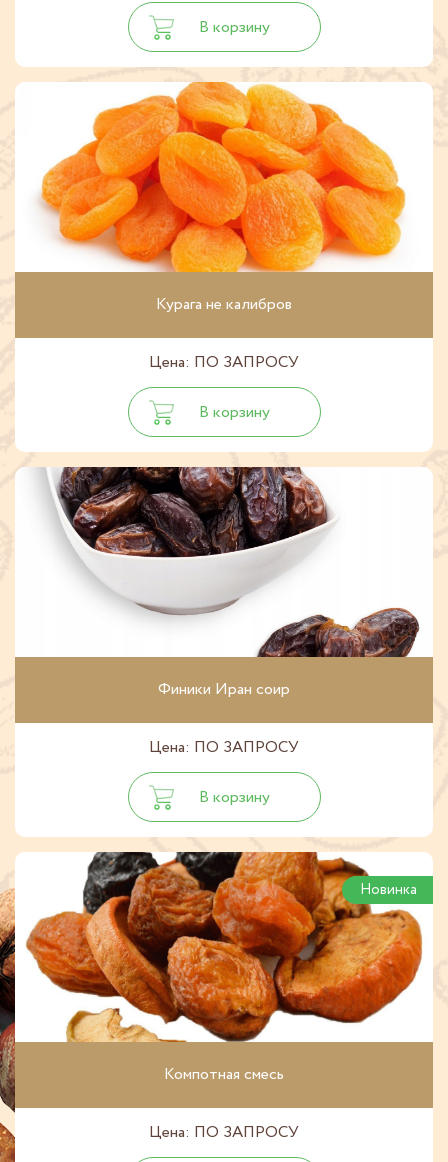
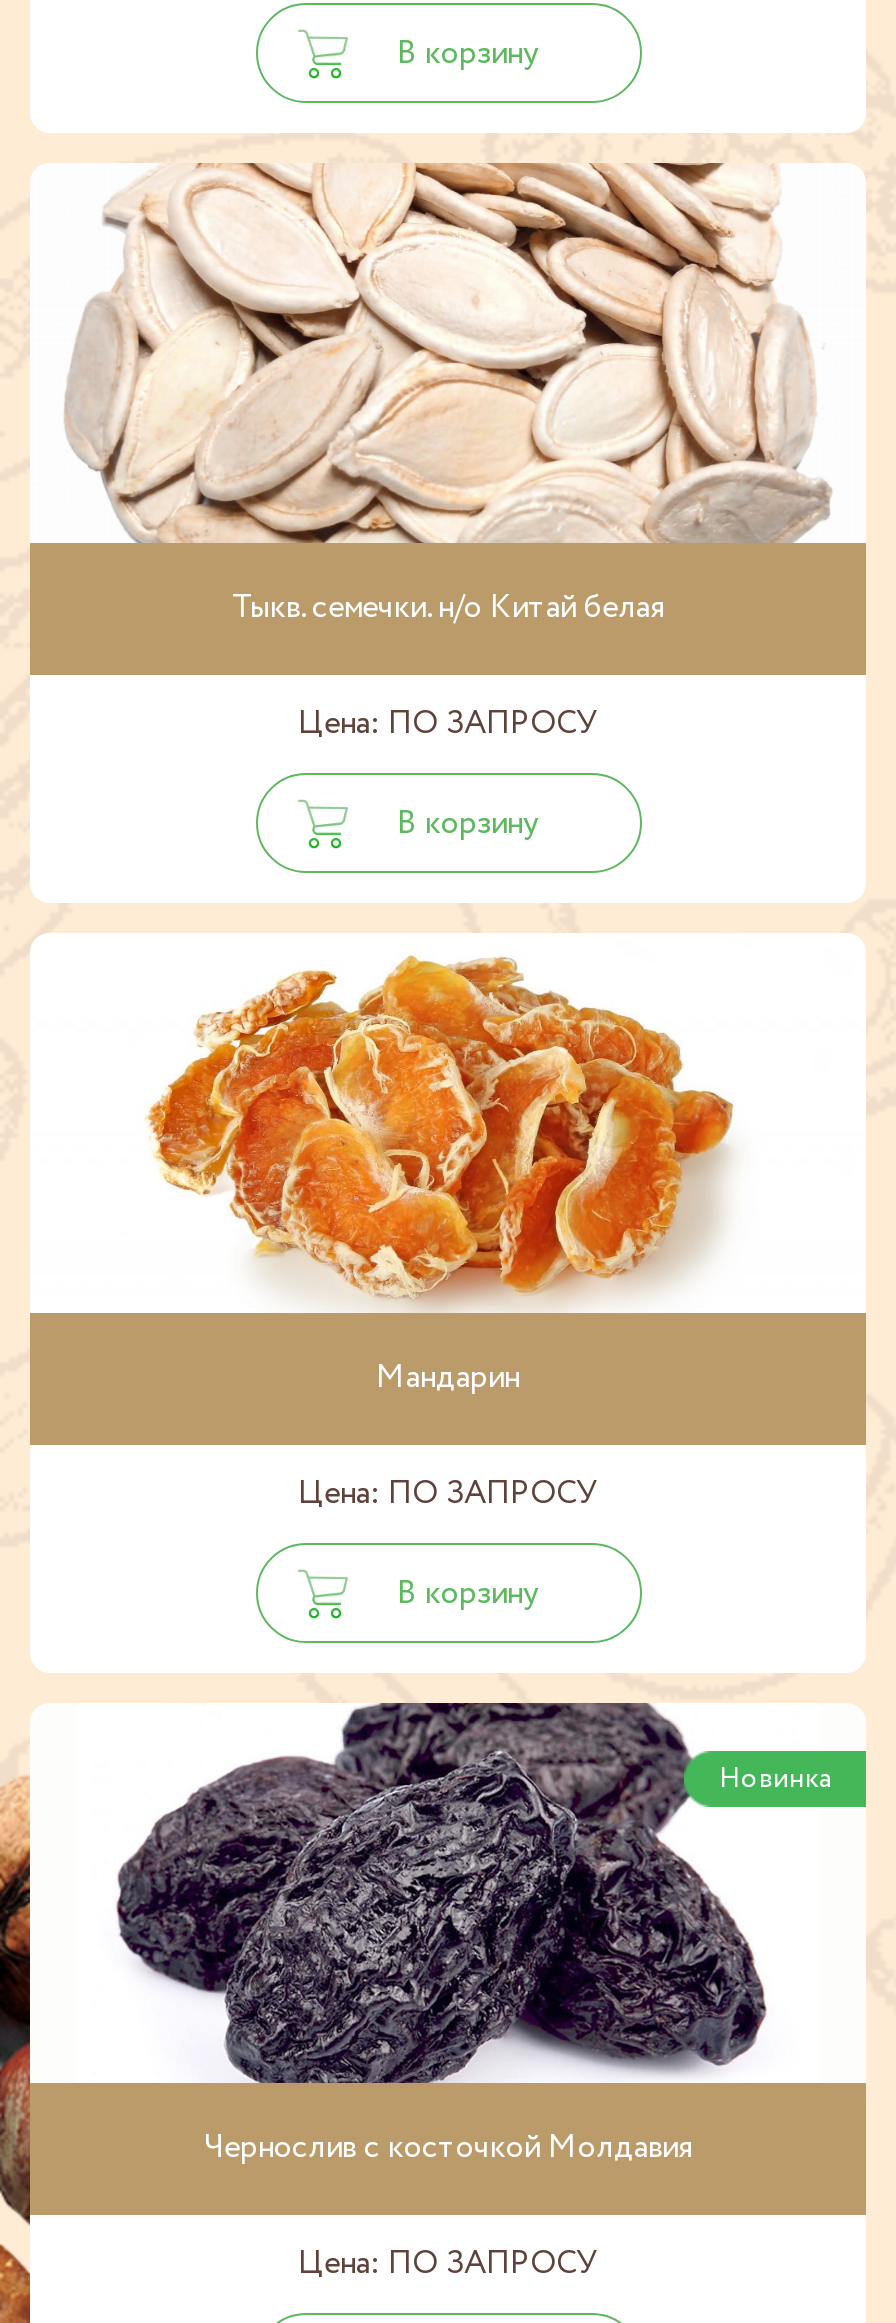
[33,81,415,316] [image] | Курага не калибров -> [64,161,832,631] [image] | Тыкв. семечки. н/о Китай белая
[37,466,420,701] [image] | Финики Иран соир -> [76,933,838,1401] [image] | Мандарин
[25,851,423,1086] [image] | Компотная смесь -> [52,1701,844,2171] [image] | Чернослив с косточкой Молдавия

